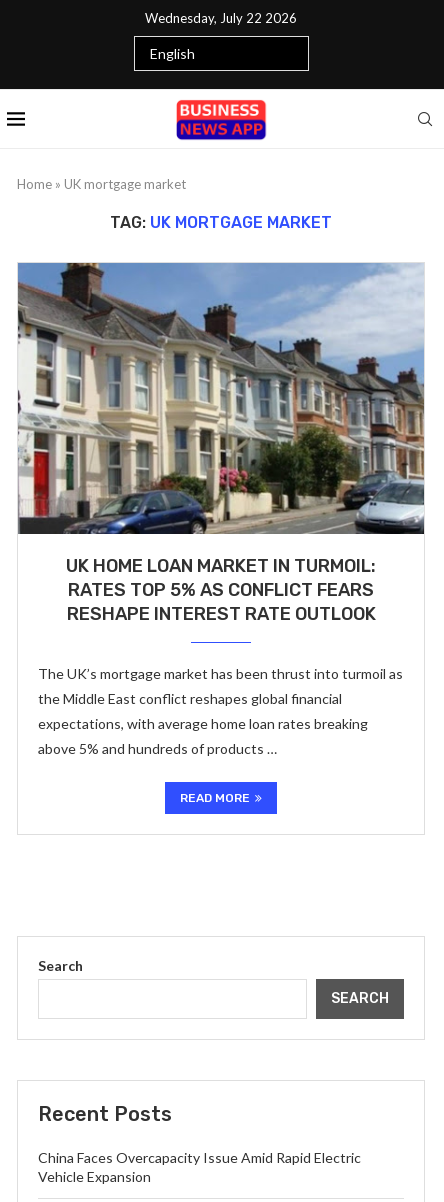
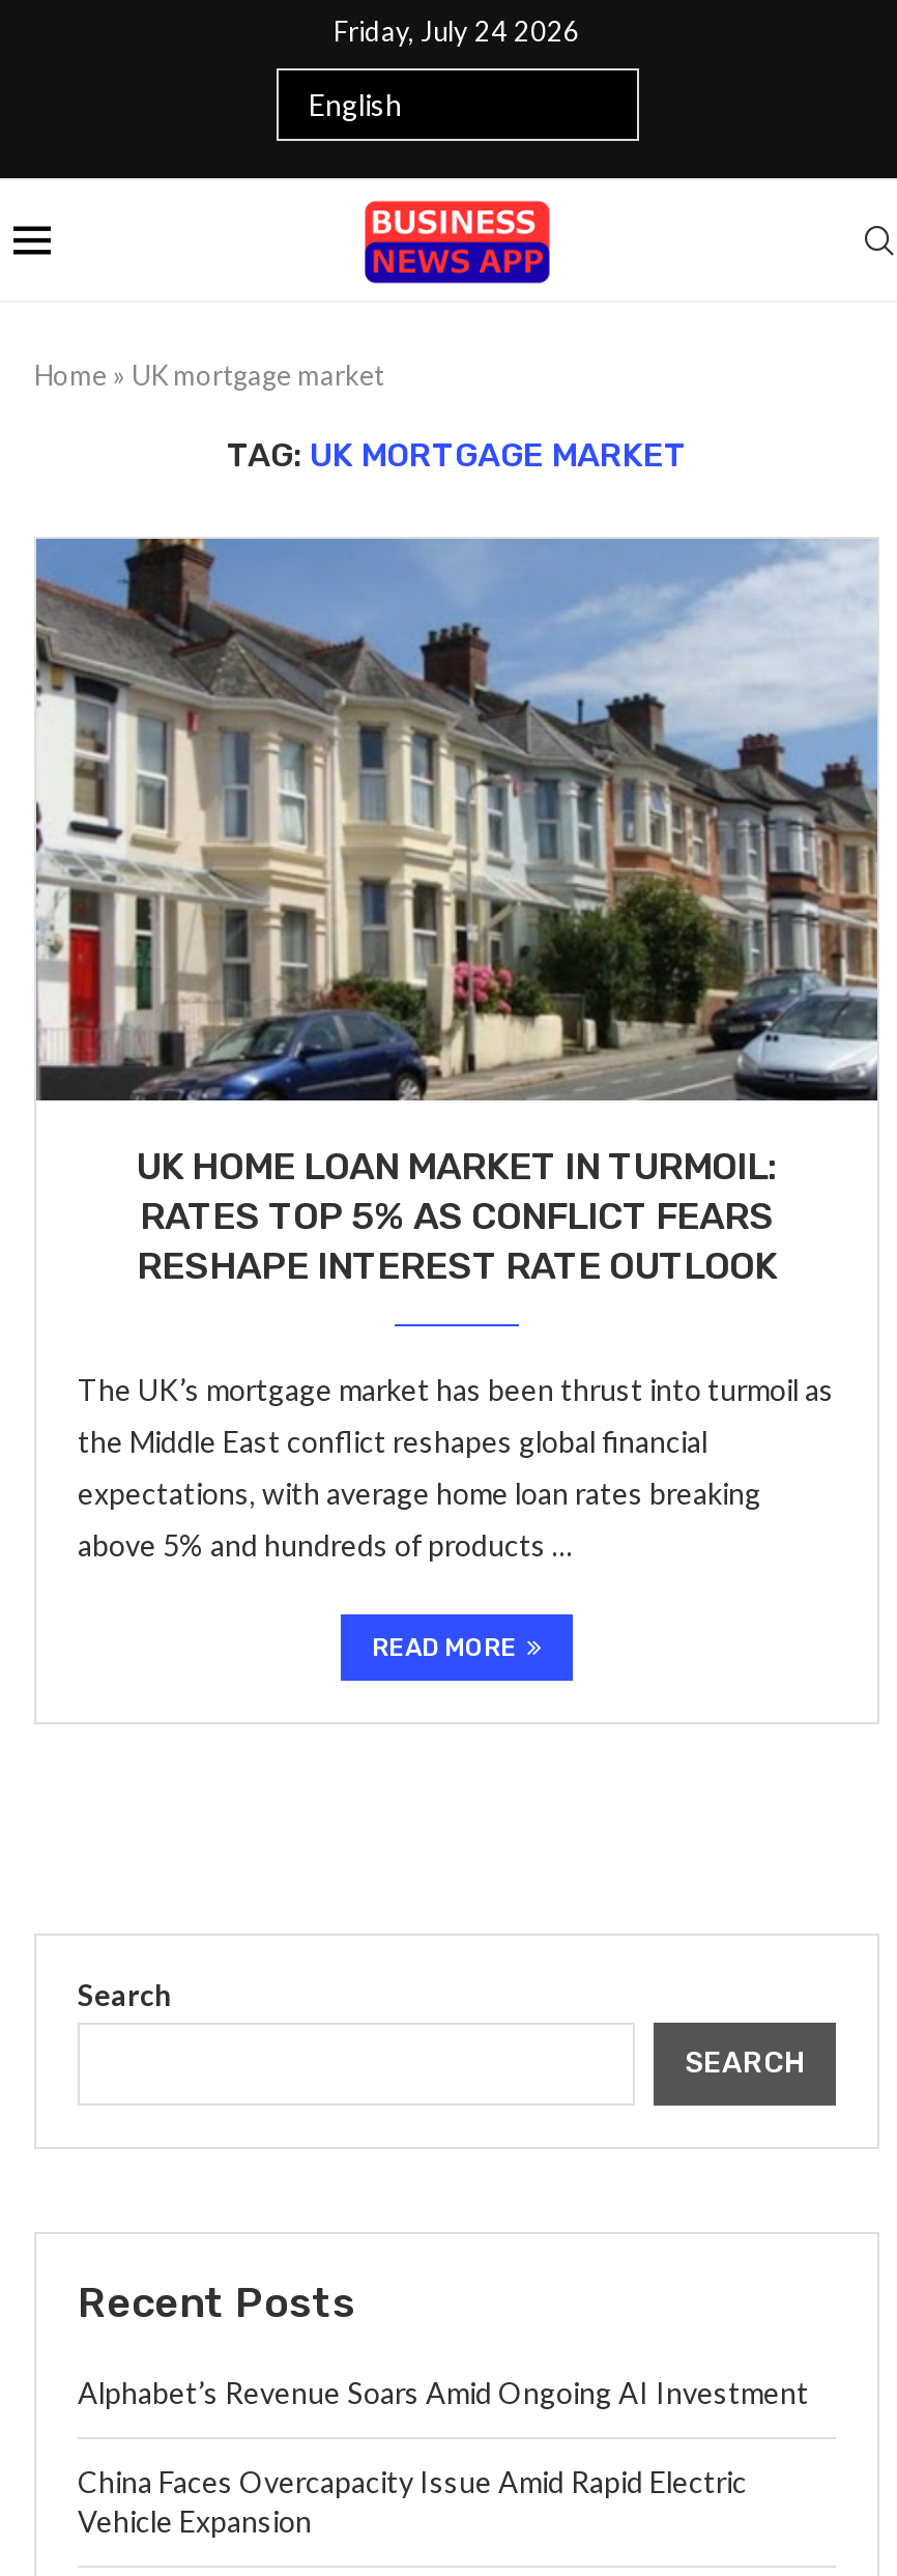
[145,10,297,26] Wednesday, July 22 2026 -> [334,15,580,48] Friday, July 24 2026
none -> [78,2375,809,2410] Alphabet’s Revenue Soars Amid Ongoing AI Investment

